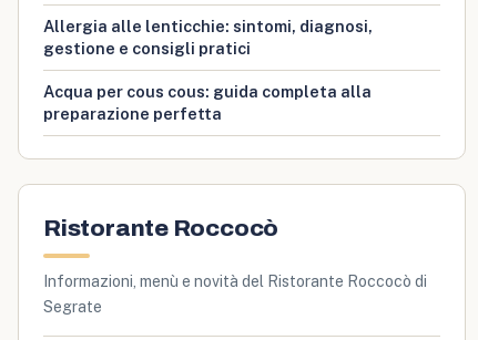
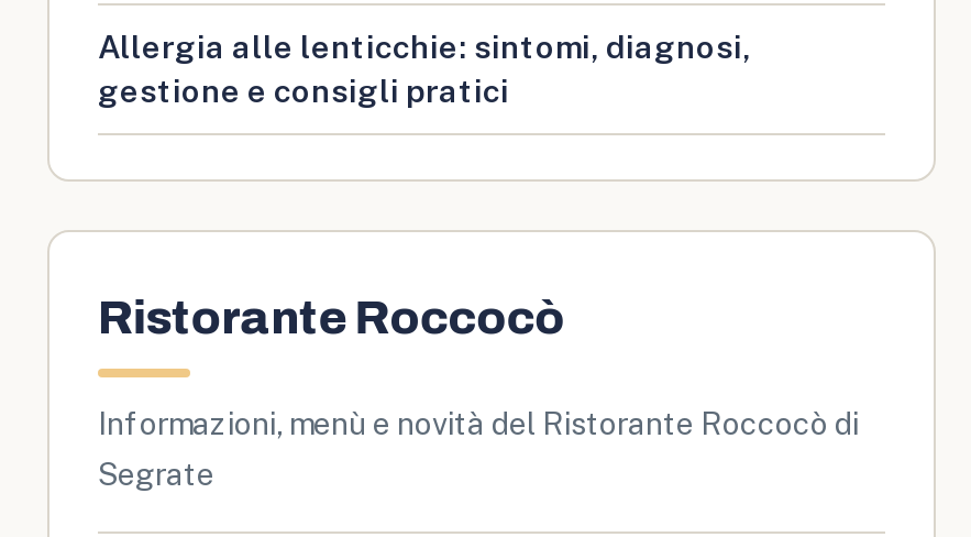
[43,82,372,123] Acqua per cous cous: guida completa alla | preparazione perfetta -> none

